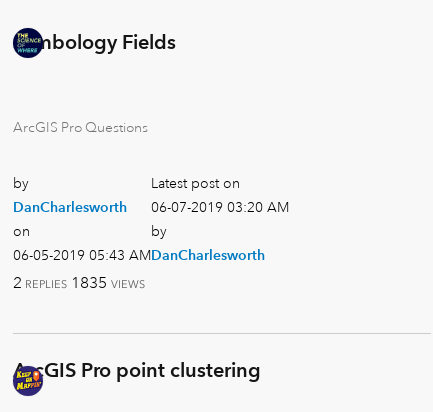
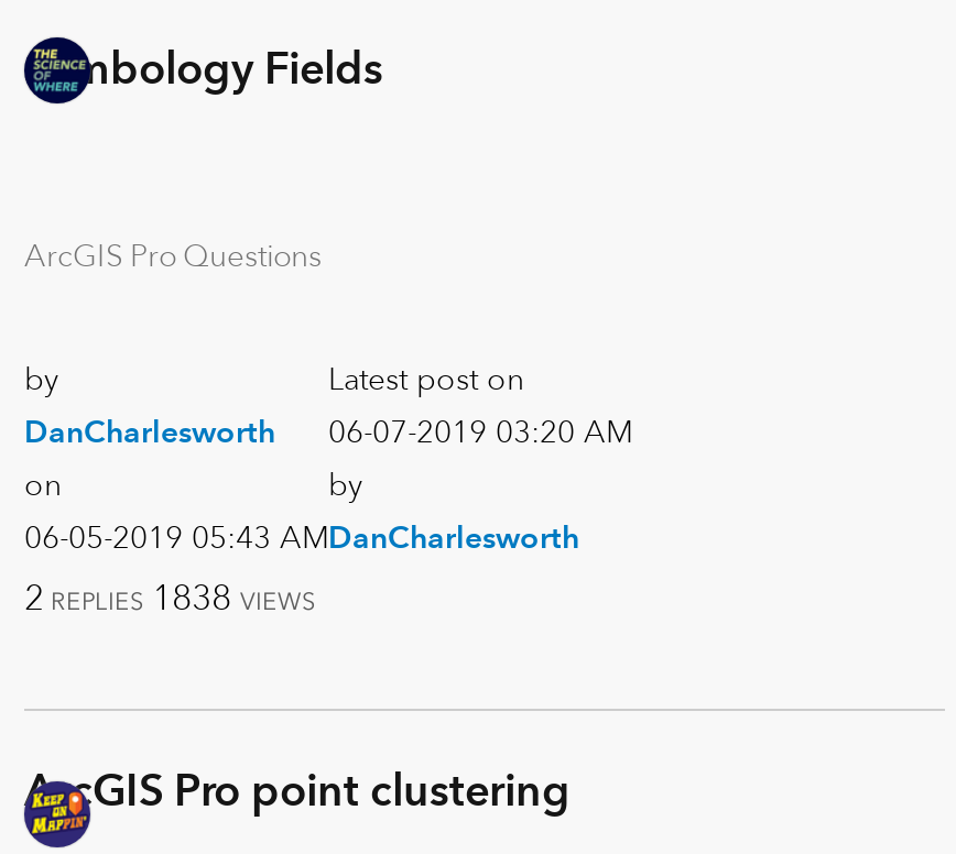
[13,273,145,293] 2 REPLIES 1835 VIEWS -> [24,576,315,620] 2 REPLIES 1838 VIEWS

